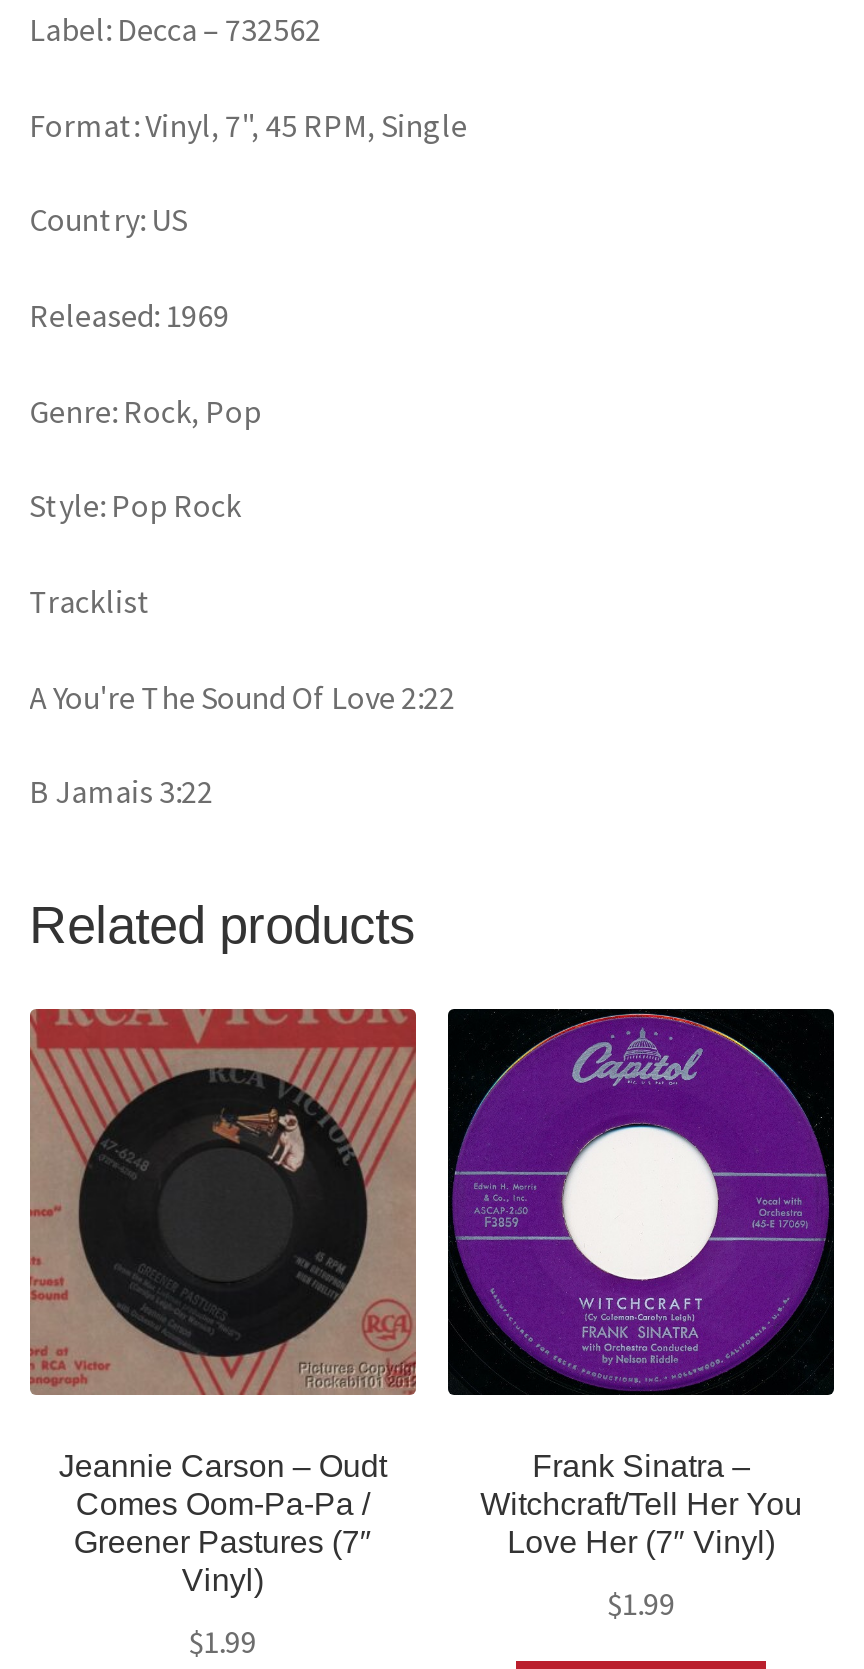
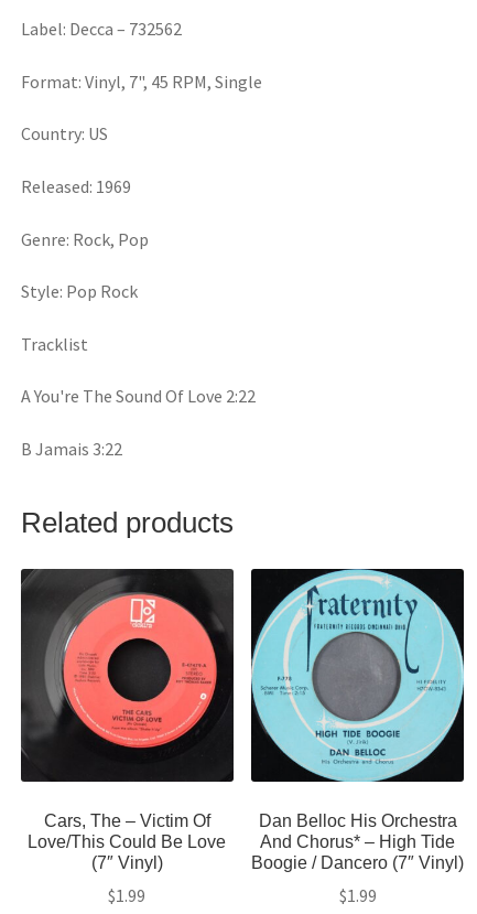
[28,1007,418,1597] [image] | Jeannie Carson – Oudt | Comes Oom-Pa-Pa / | Greener Pastures (7″ | Vinyl) -> [20,568,235,872] [image] | Cars, The – Victim Of | Love/This Could Be Love | (7″ Vinyl)
[446,1007,836,1559] [image] | Frank Sinatra – | Witchcraft/Tell Her You | Love Her (7″ Vinyl) -> [250,568,465,872] [image] | Dan Belloc His Orchestra | And Chorus* – High Tide | Boogie / Dancero (7″ Vinyl)

